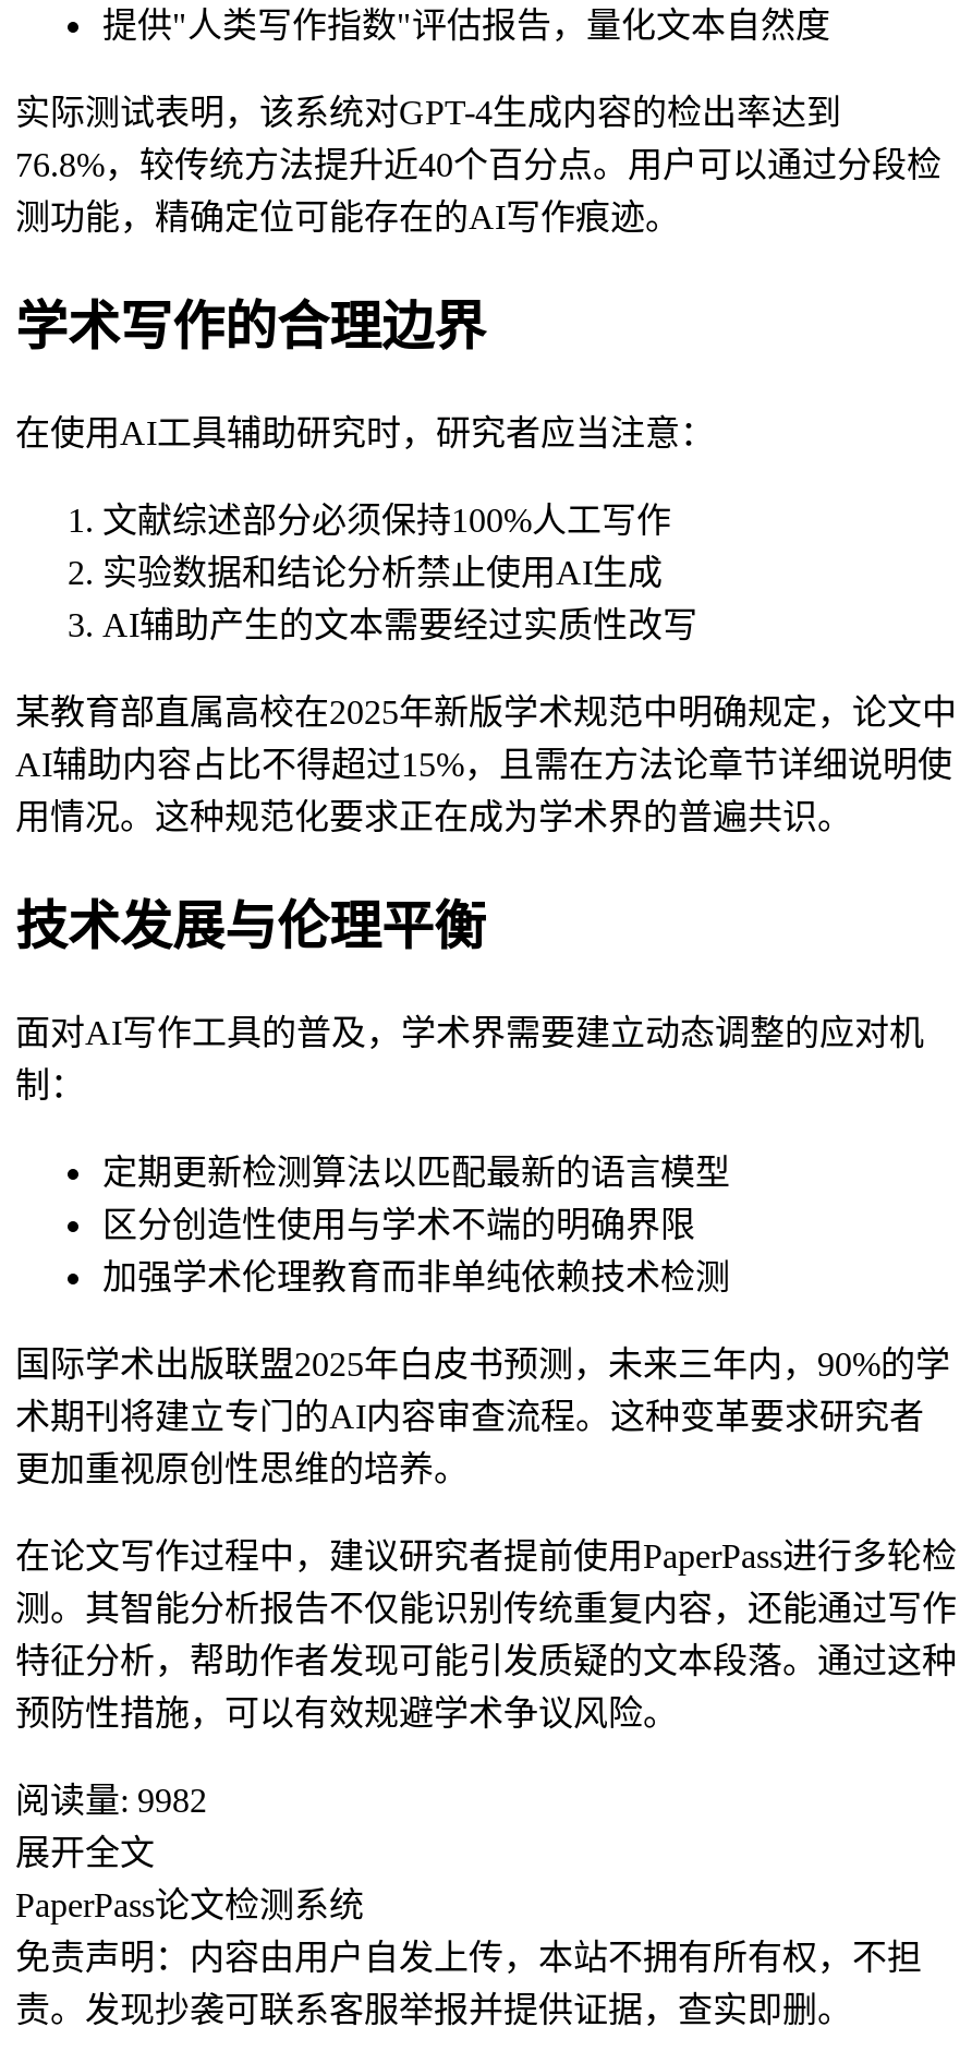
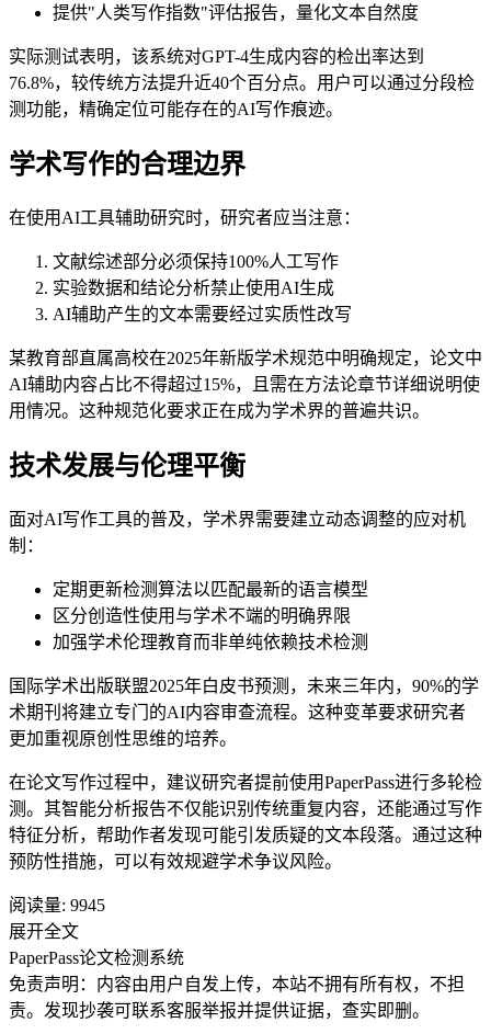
[15,1781,207,1819] 阅读量: 9982 -> [9,896,105,914] 阅读量: 9945

